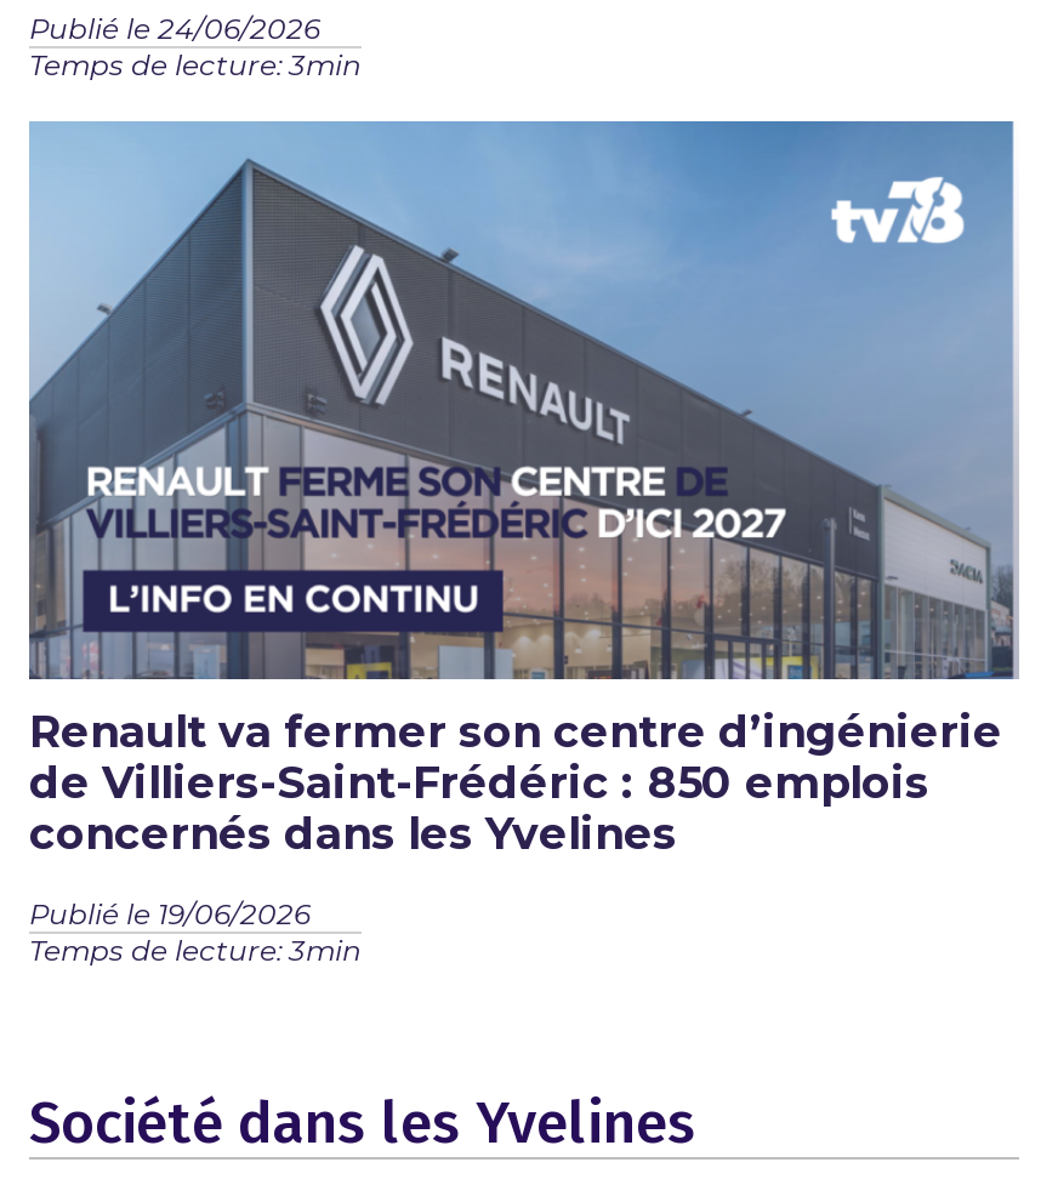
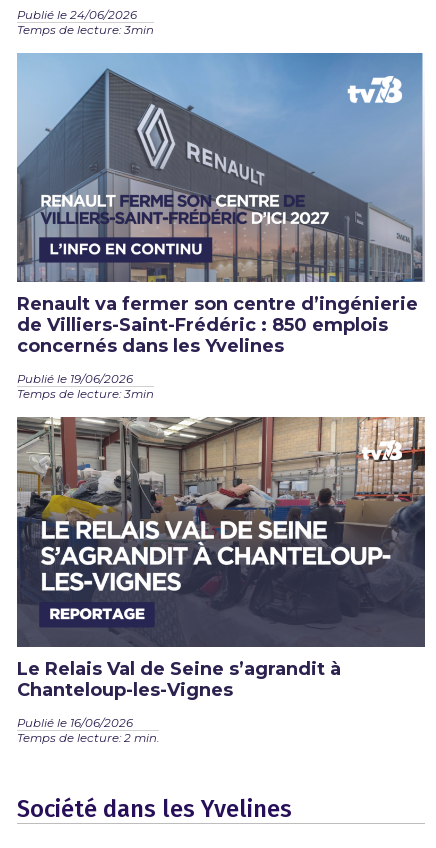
none -> [16,416,426,745] [image] | Le Relais Val de Seine s’agrandit à | Chanteloup-les-Vignes | Publié le 16/06/2026 | Temps de lecture: 2 min.

